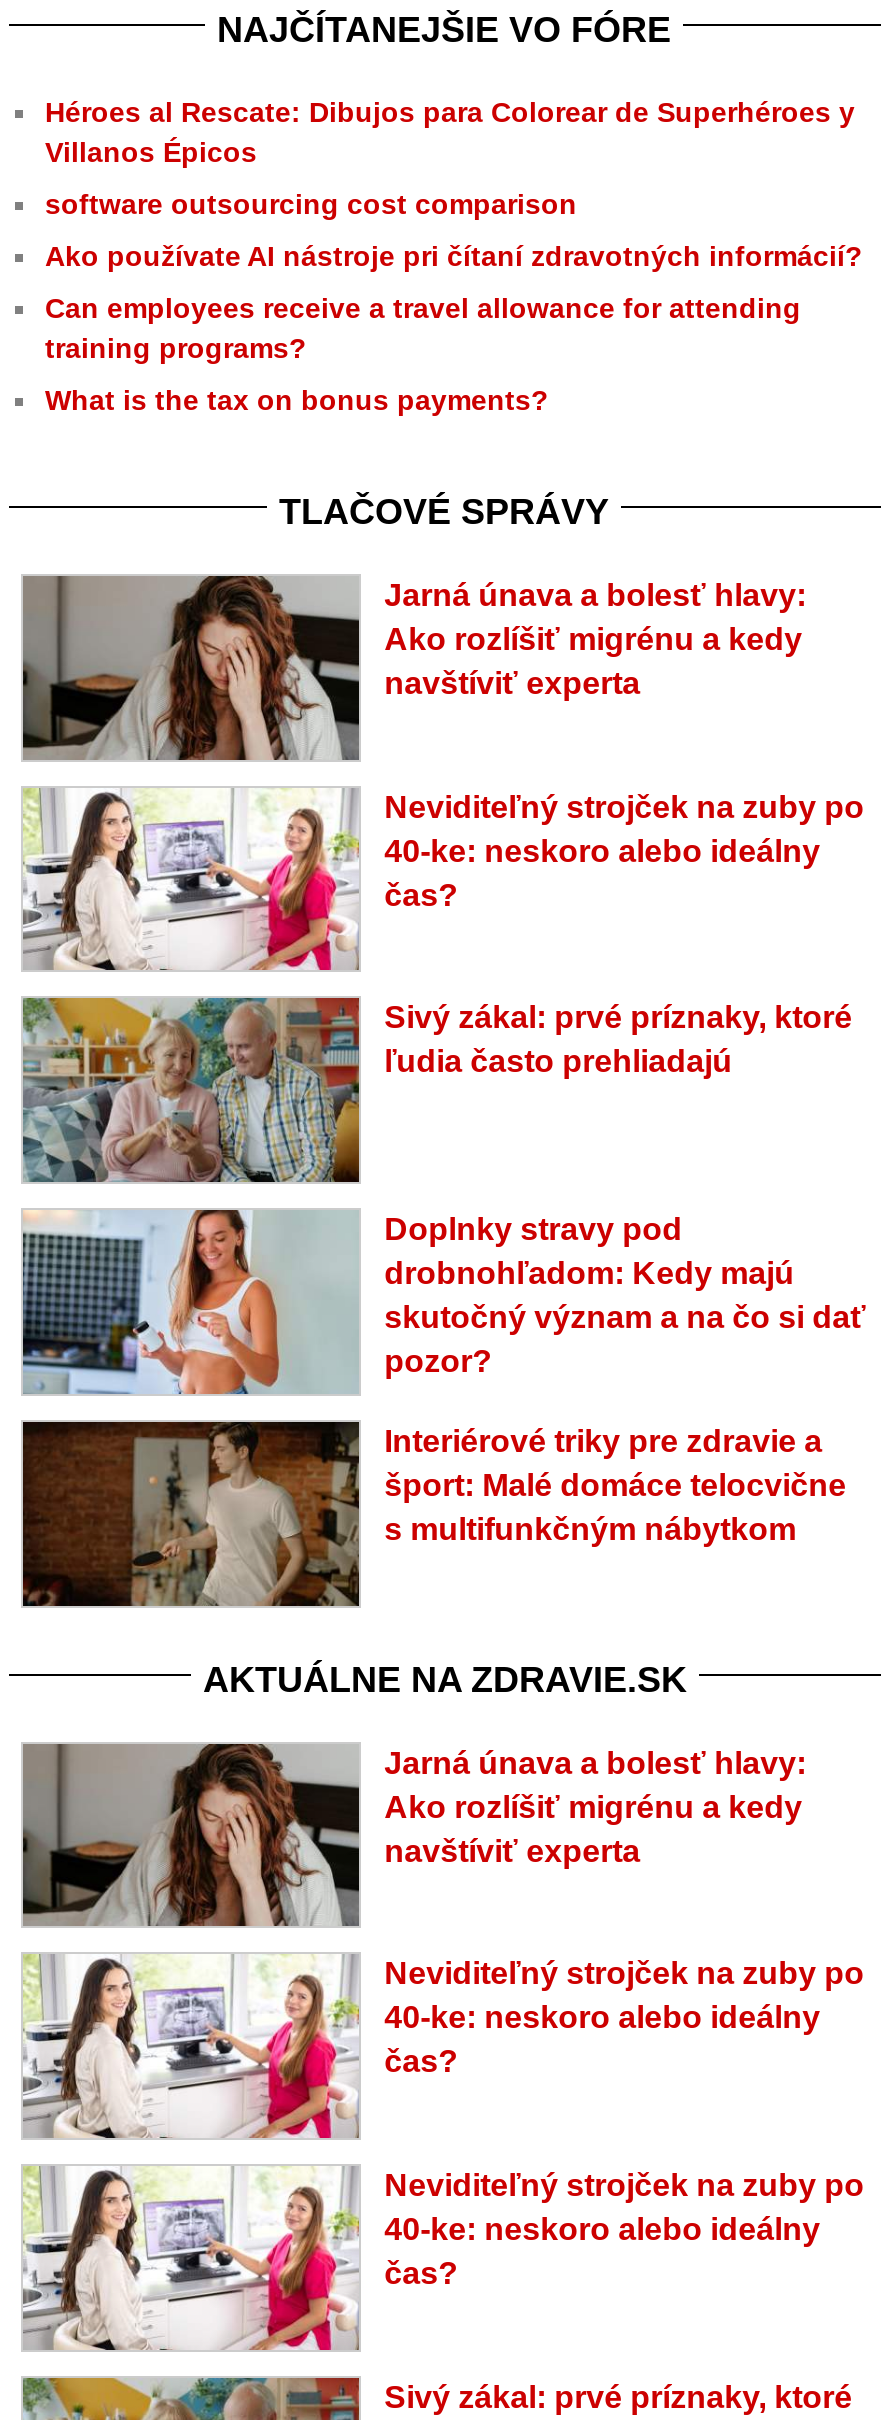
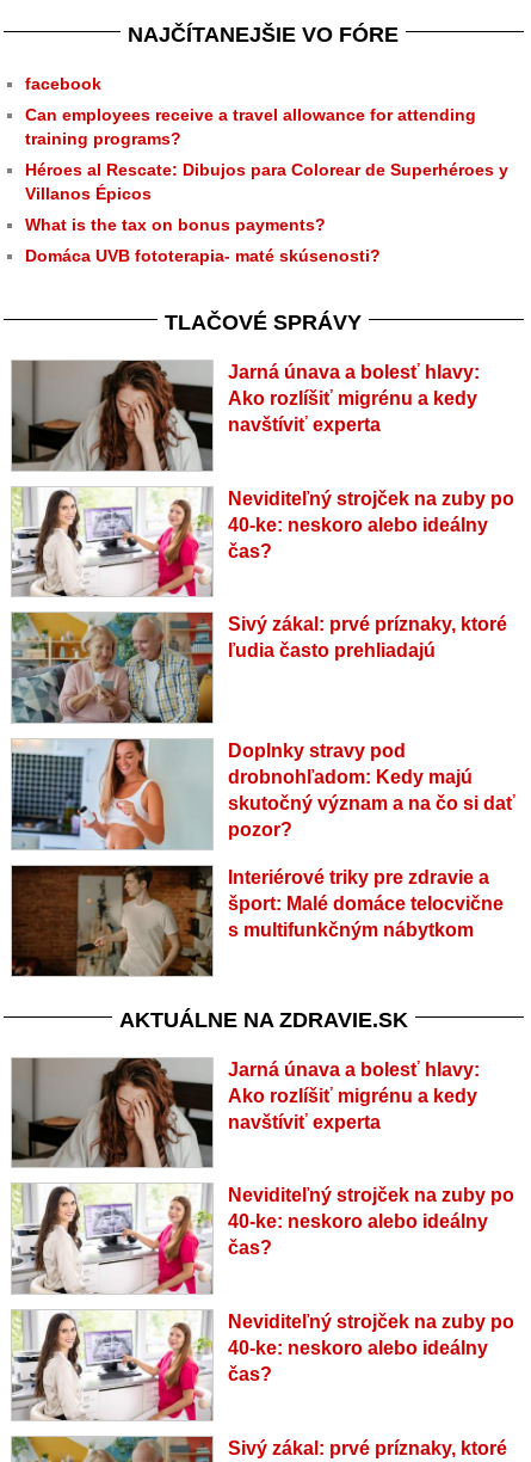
moved [45,96,855,168] -> [25,160,508,203]: Héroes al Rescate: Dibujos para Colorear de Superhéroes y | Villanos Épicos
[45,188,863,272] software outsourcing cost comparison | Ako používate AI nástroje pri čítaní zdravotných informácií? -> [25,74,101,93] facebook
moved [45,292,801,364] -> [25,105,476,148]: Can employees receive a travel allowance for attending | training programs?
moved [45,384,549,416] -> [25,215,326,234]: What is the tax on bonus payments?
none -> [25,246,381,265] Domáca UVB fototerapia- maté skúsenosti?

